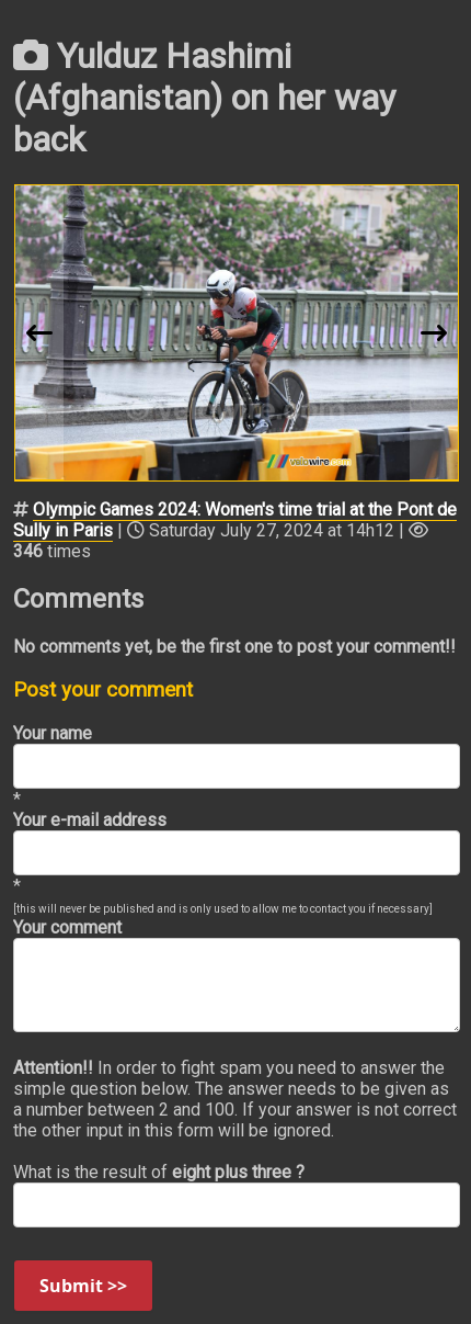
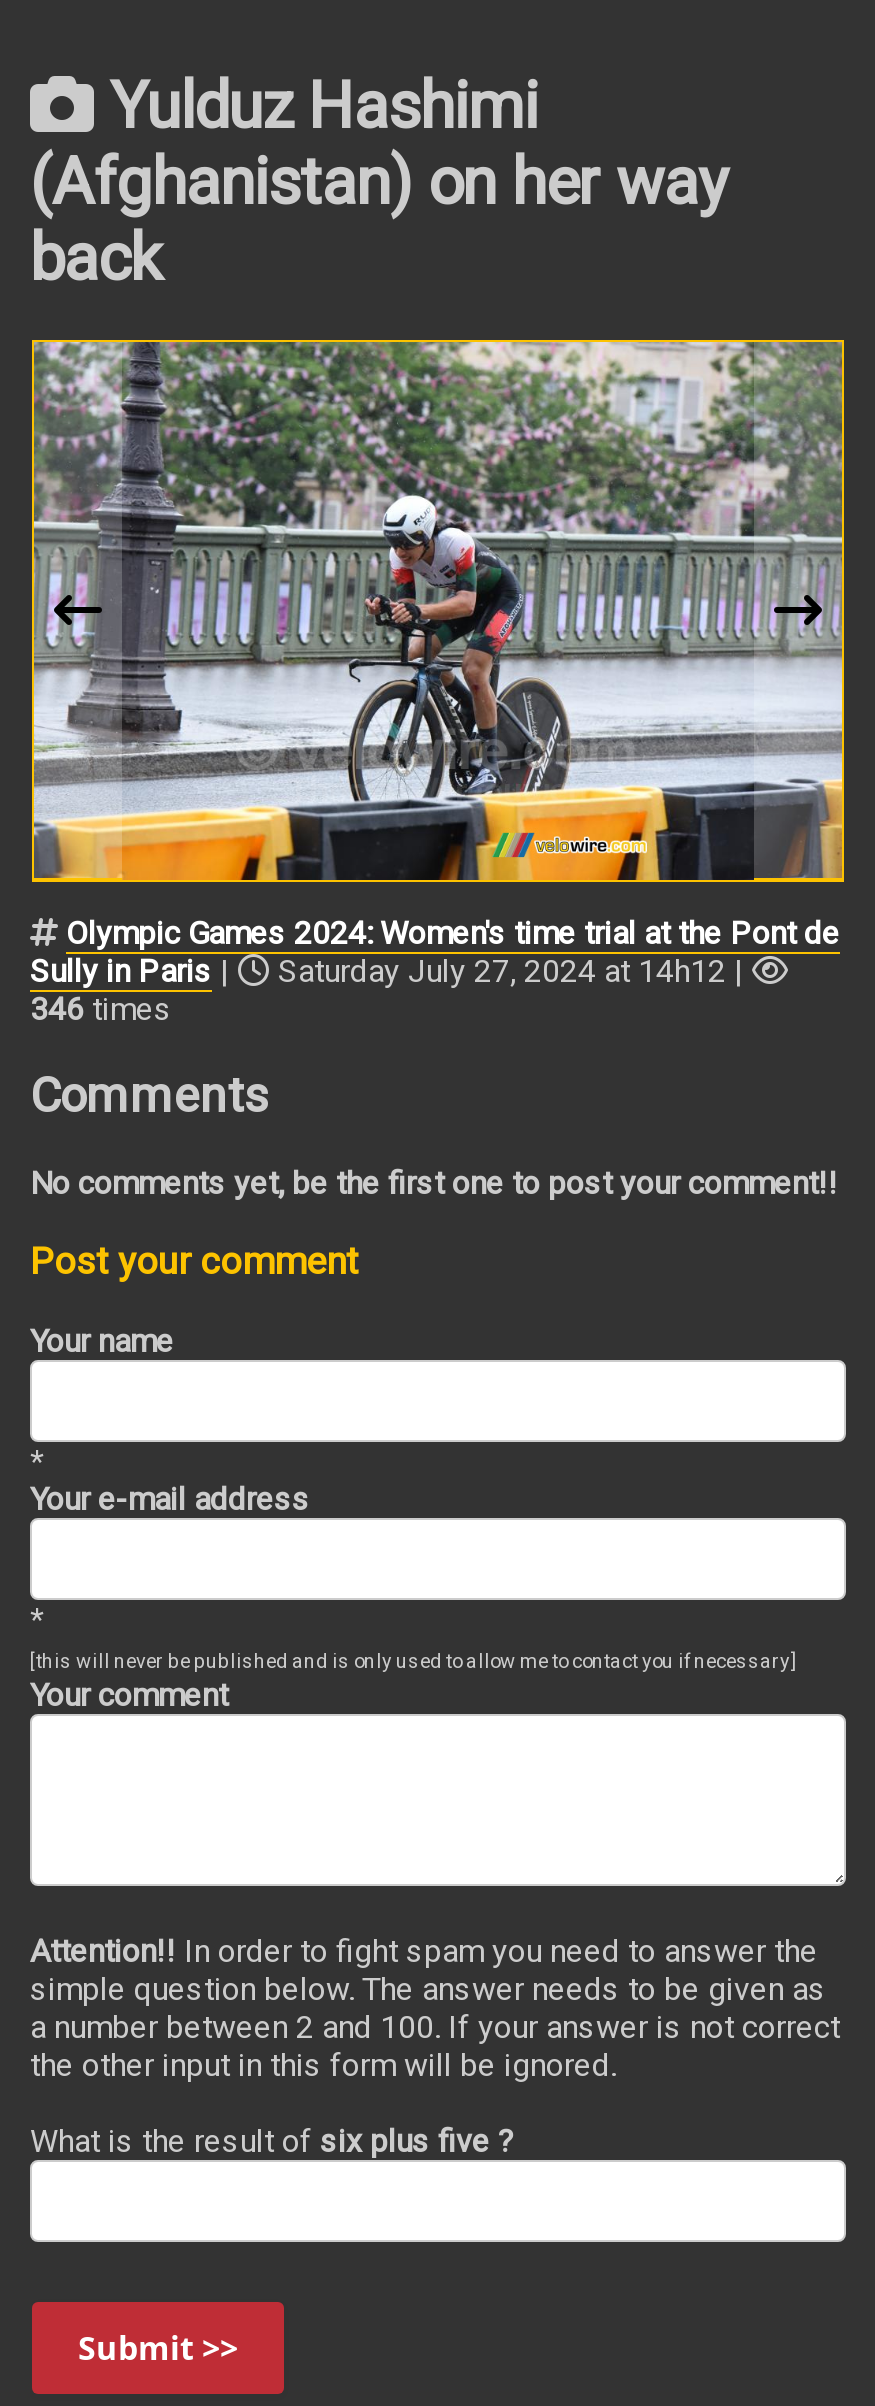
[13,1161,305,1182] What is the result of eight plus three ? -> [30,2121,514,2159] What is the result of six plus five ?

